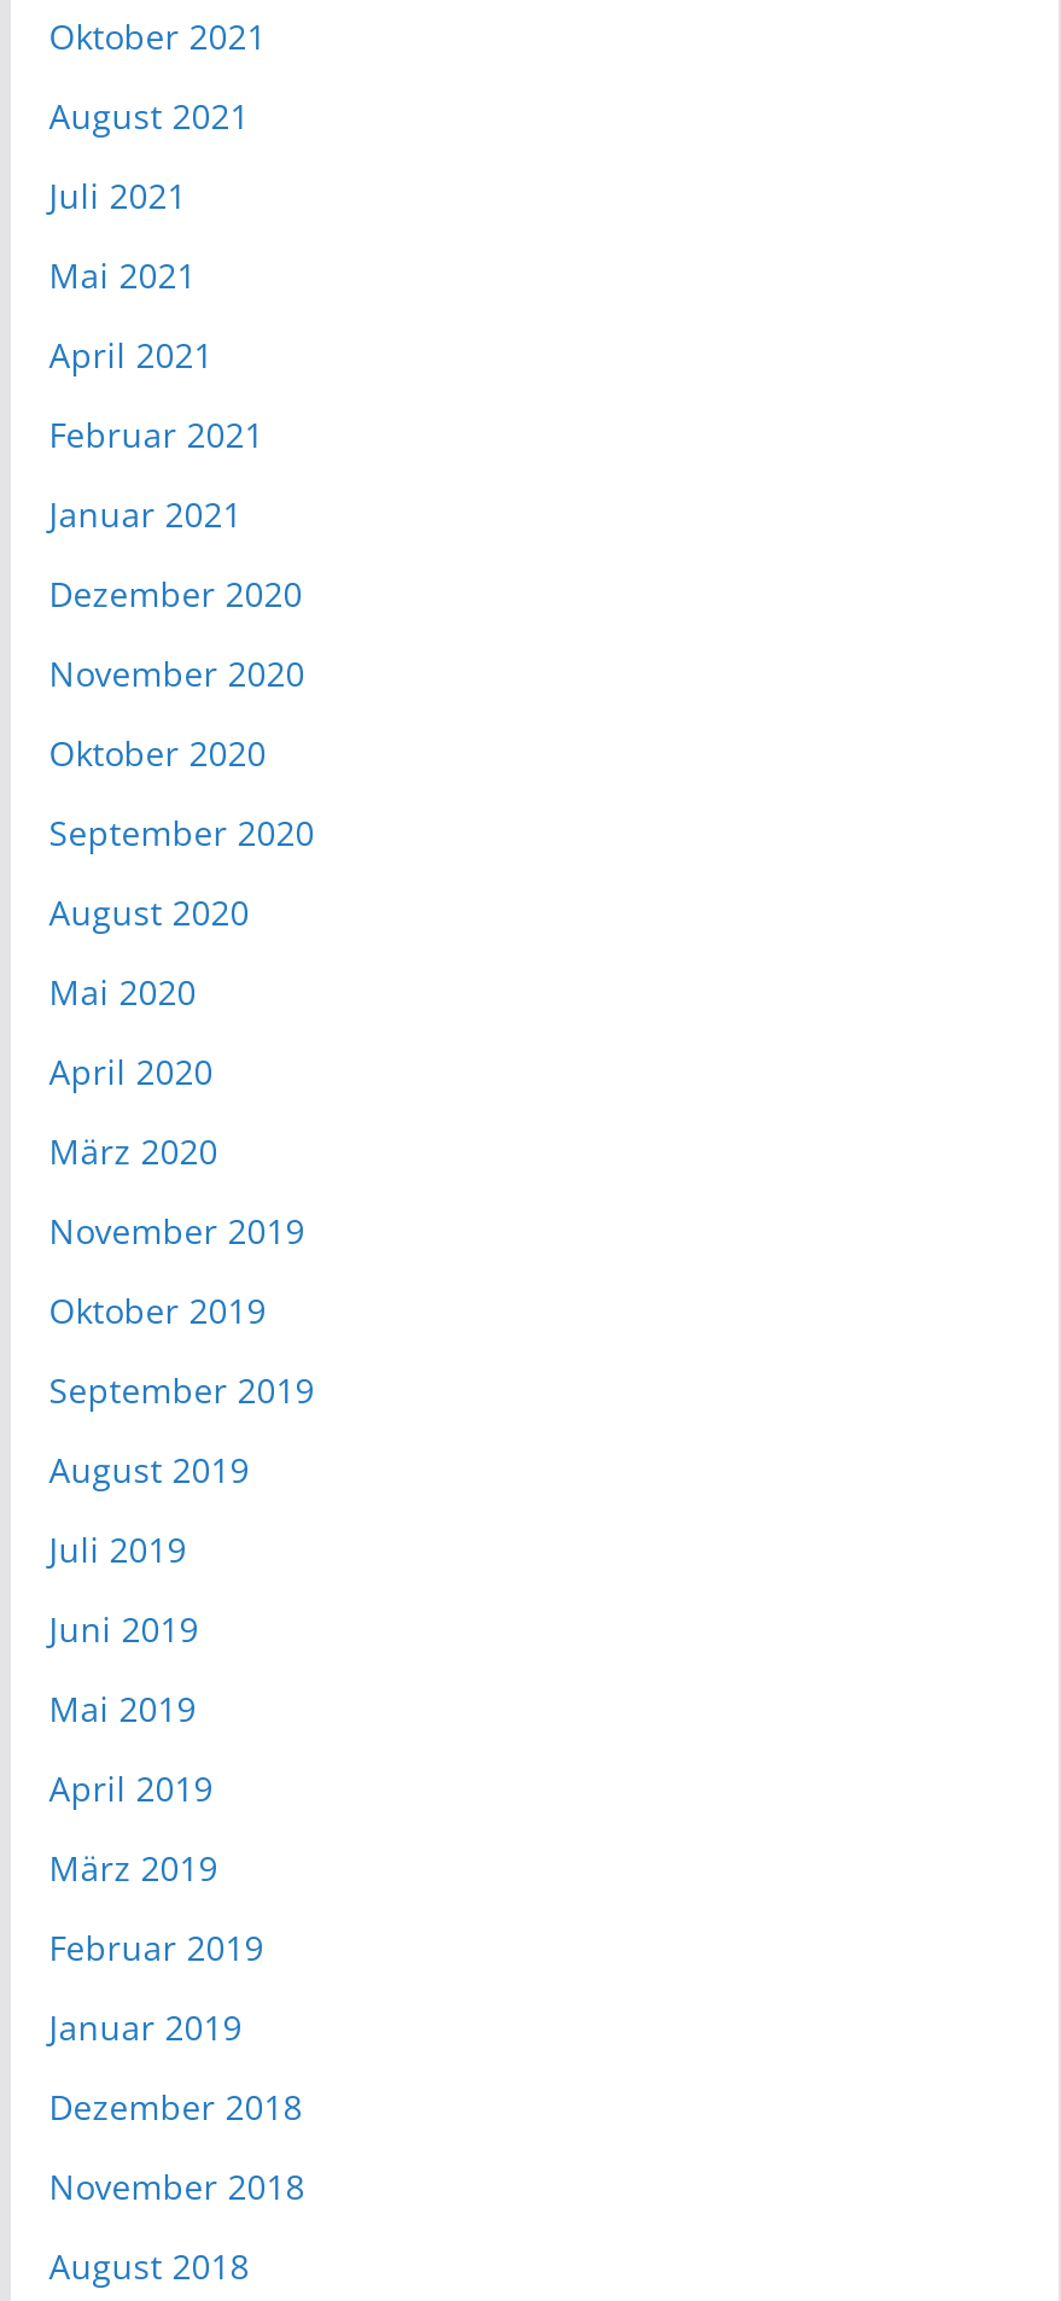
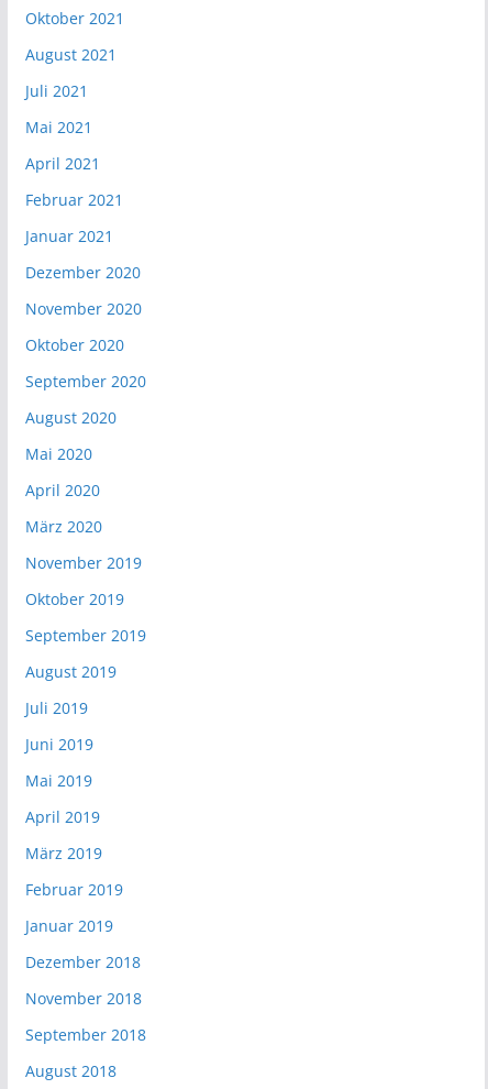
none -> [25,1024,146,1045] September 2018

